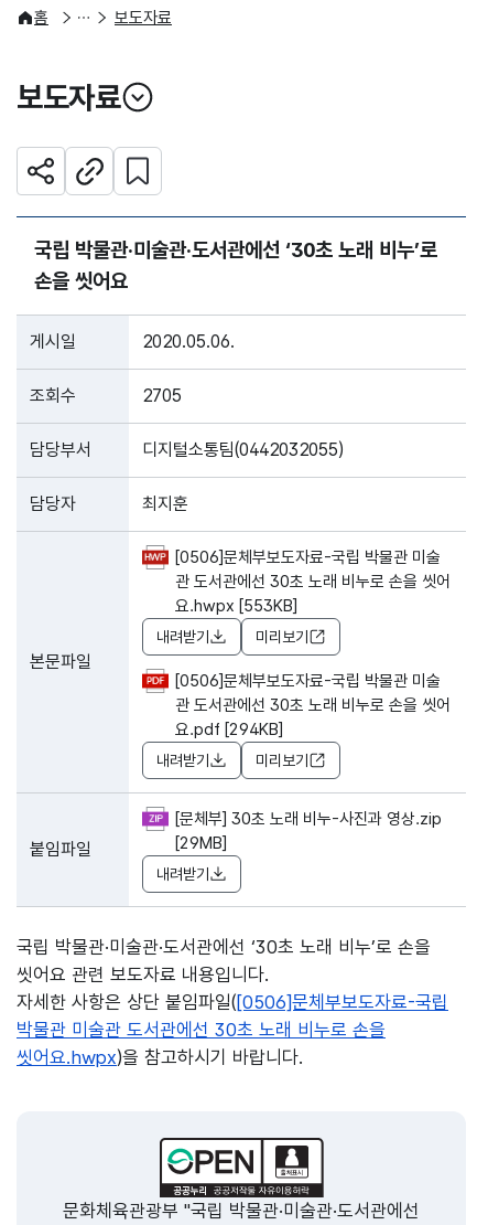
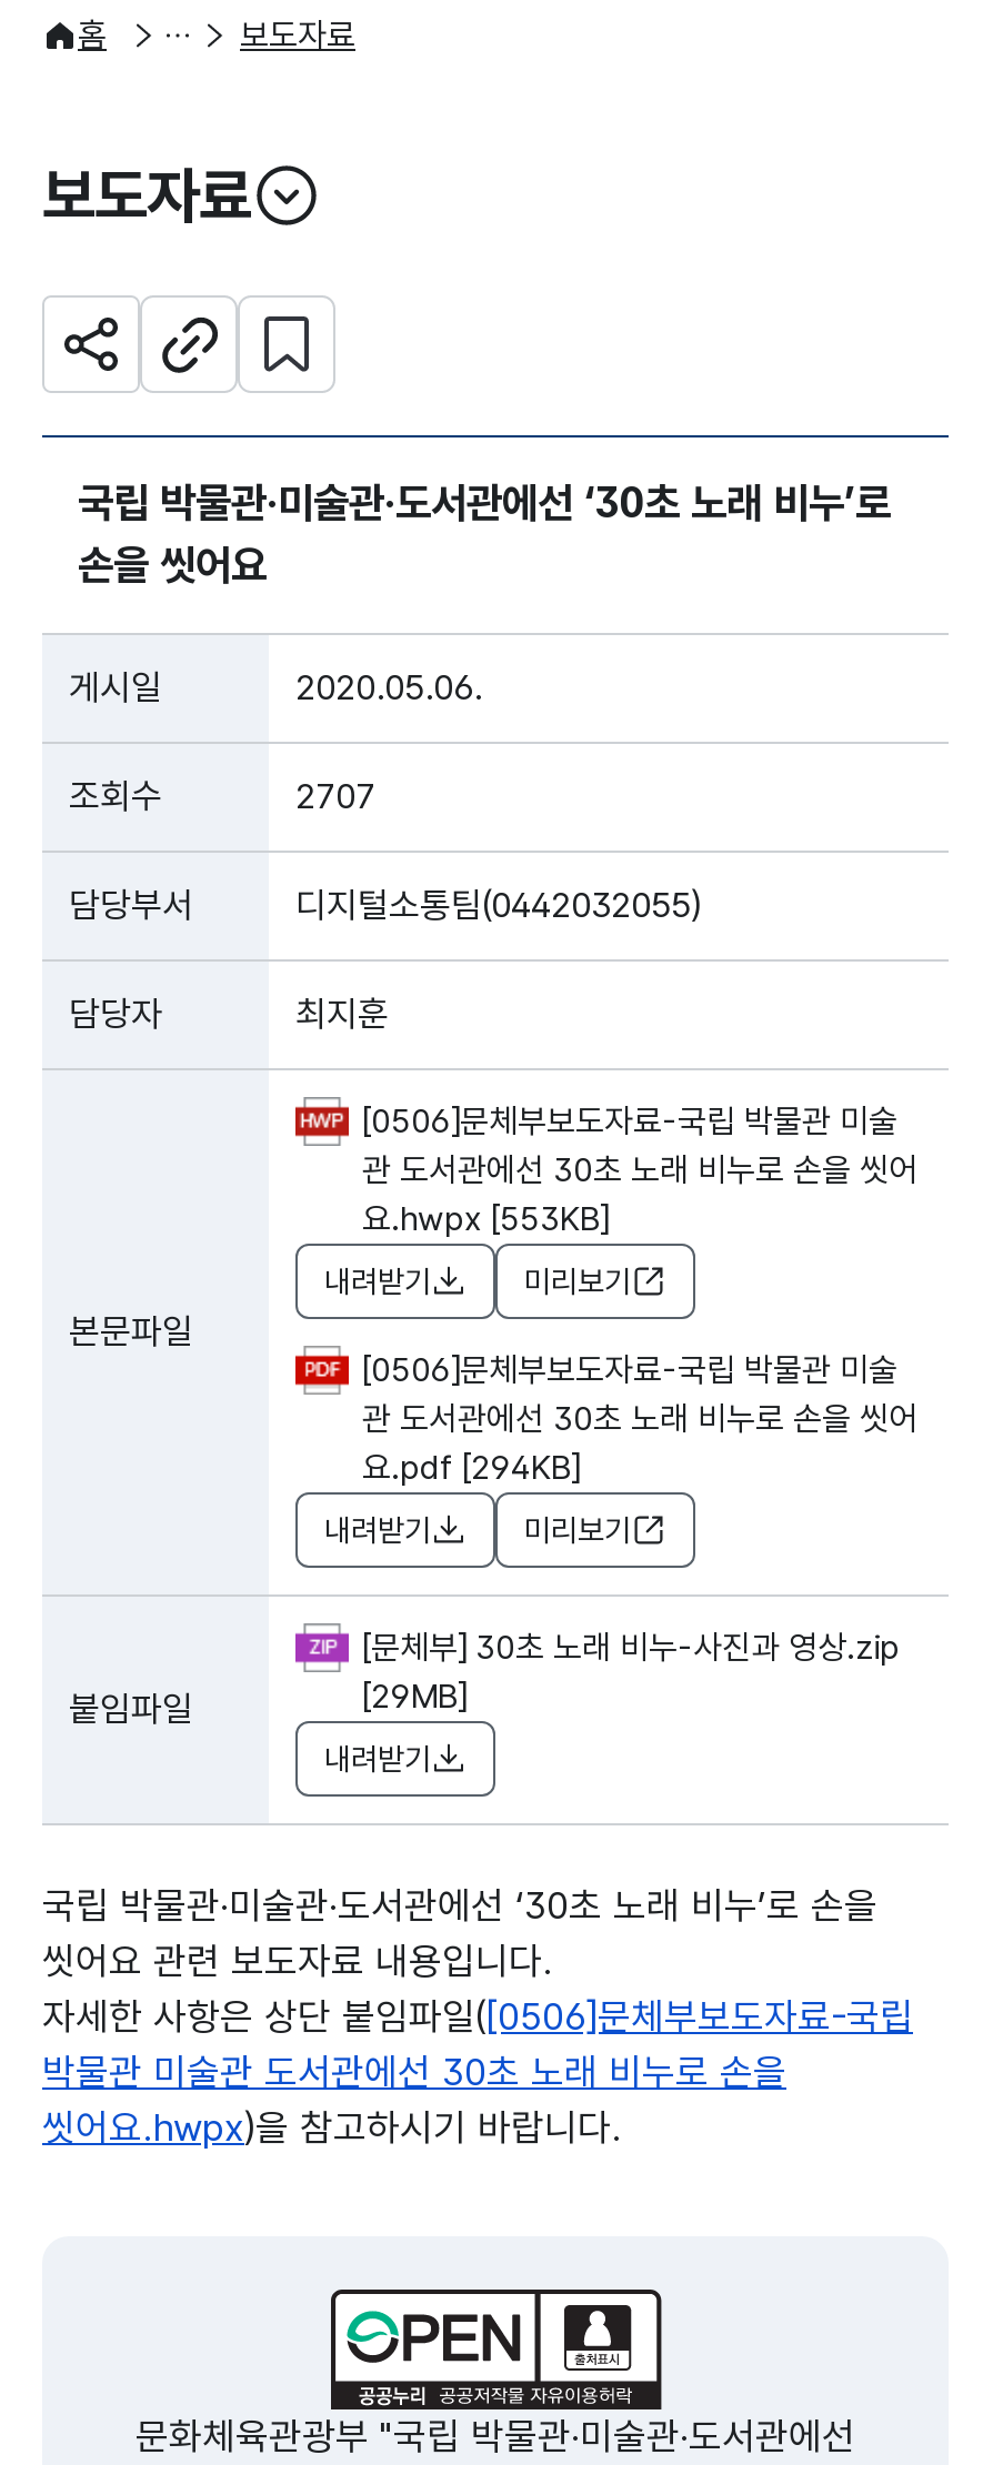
[142,385,182,406] 2705 -> [295,775,375,817] 2707

